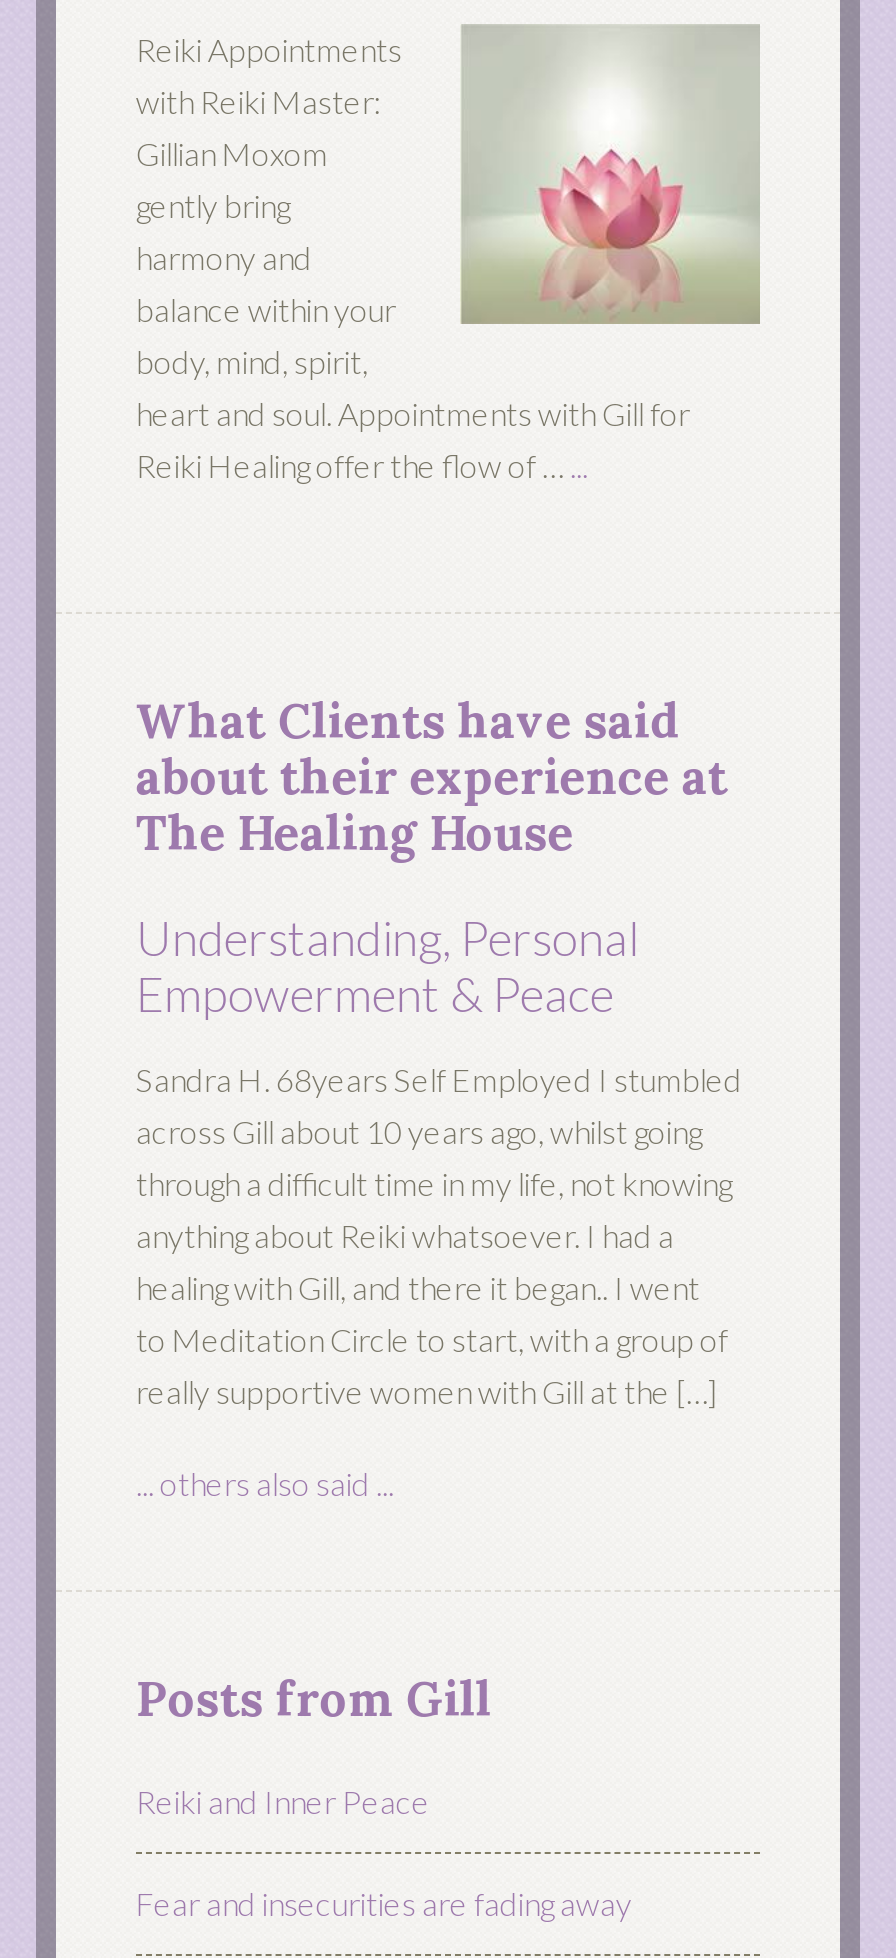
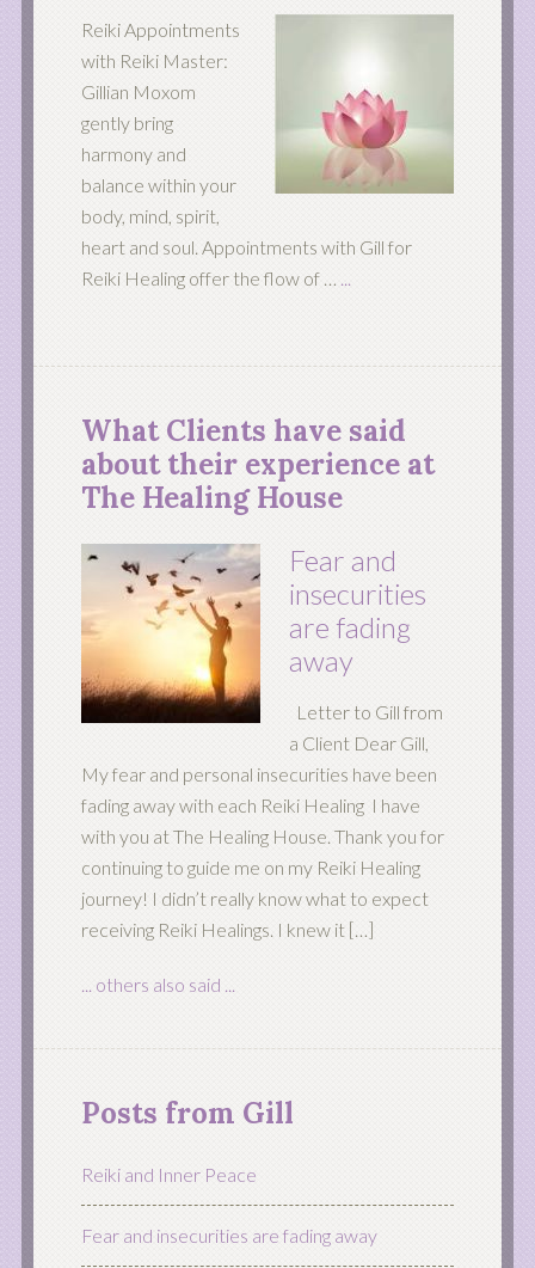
[136,908,638,1022] Understanding, Personal | Empowerment & Peace -> [289,543,426,678] Fear and | insecurities | are fading | away
[136,1060,742,1410] Sandra H. 68years Self Employed I stumbled | across Gill about 10 years ago, whilst going | through a difficult time in my life, not knowing | anything about Reiki whatsoever. I had a | healing with Gill, and there it began.. I went | to Meditation Circle to start, with a group of | really supportive women with Gill at the […] -> [81,700,444,941] Letter to Gill from | a Client Dear Gill, | My fear and personal insecurities have been | fading away with each Reiki Healing I have | with you at The Healing House. Thank you for | continuing to guide me on my Reiki Healing | journey! I didn’t really know what to expect | receiving Reiki Healings. I knew it […]

